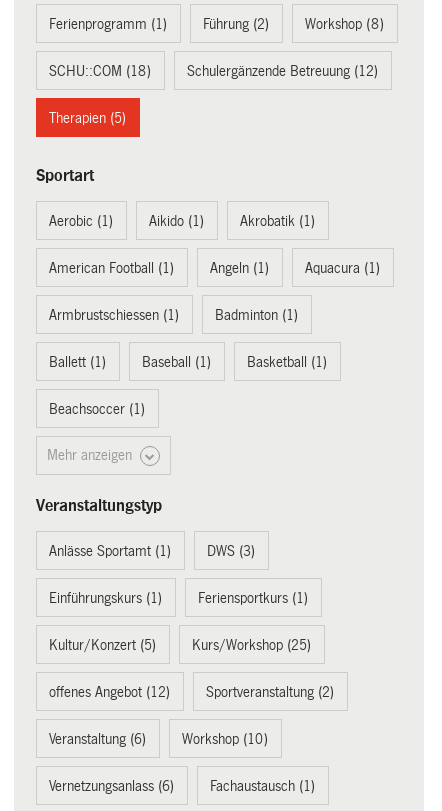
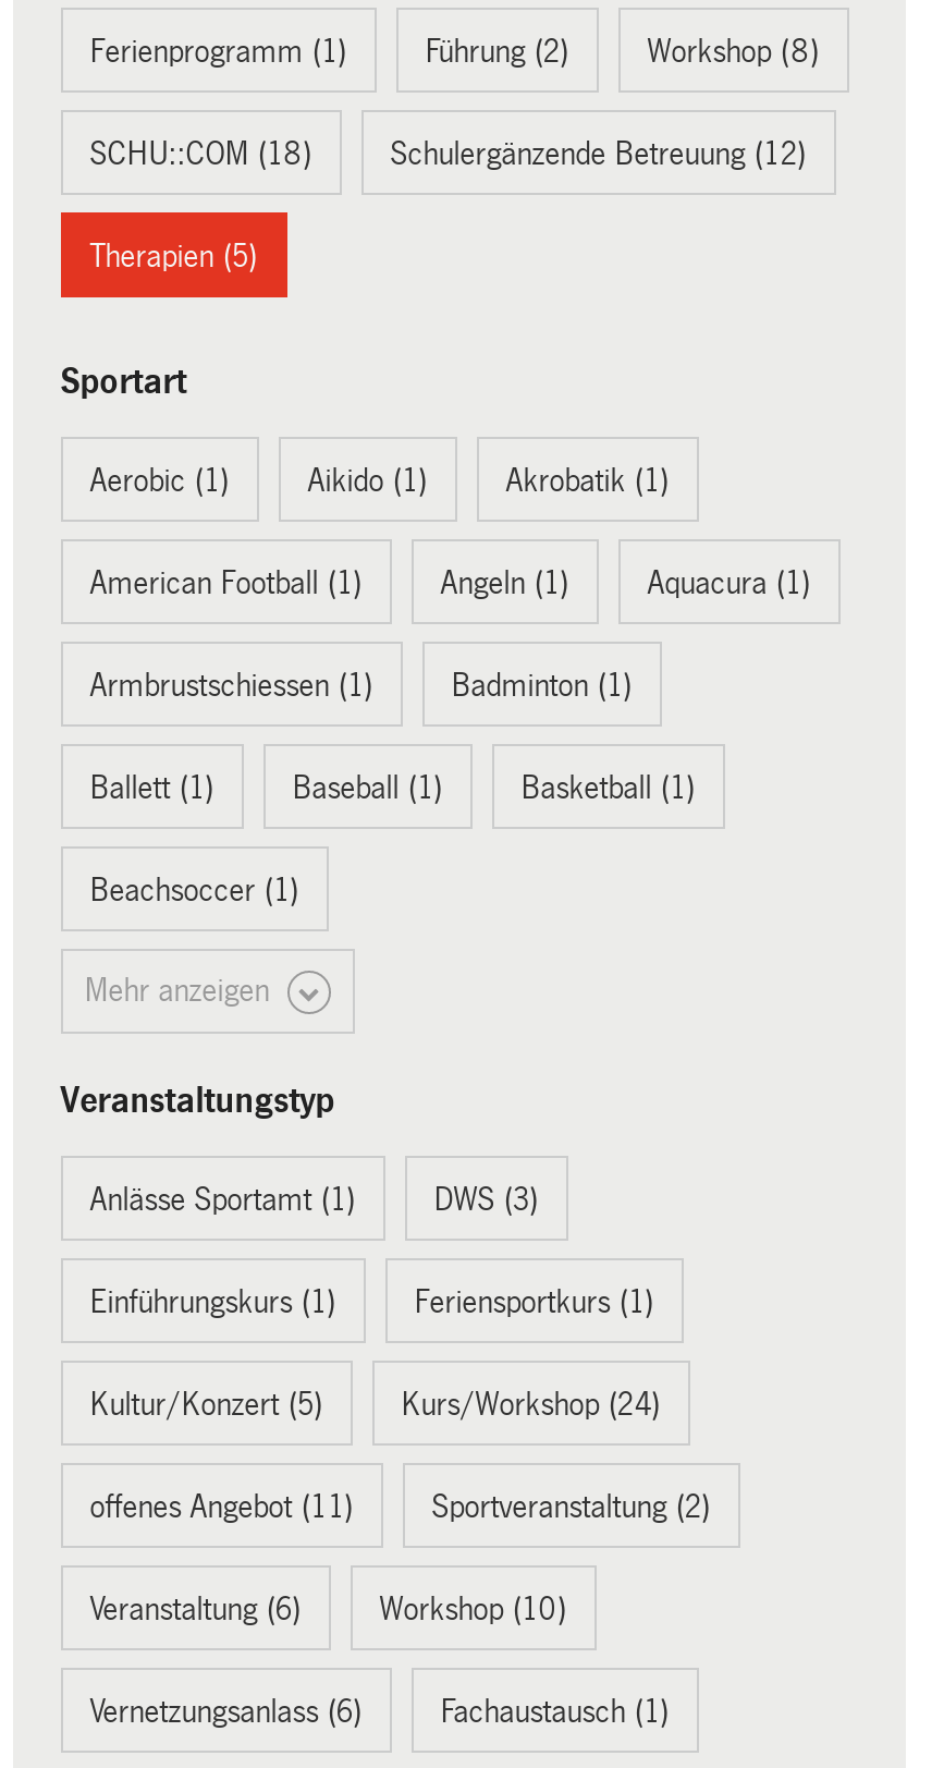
[192,637,311,653] Kurs/Workshop (25) -> [401,1386,660,1421] Kurs/Workshop (24)
[49,684,170,700] offenes Angebot (12) -> [90,1489,353,1524] offenes Angebot (11)

